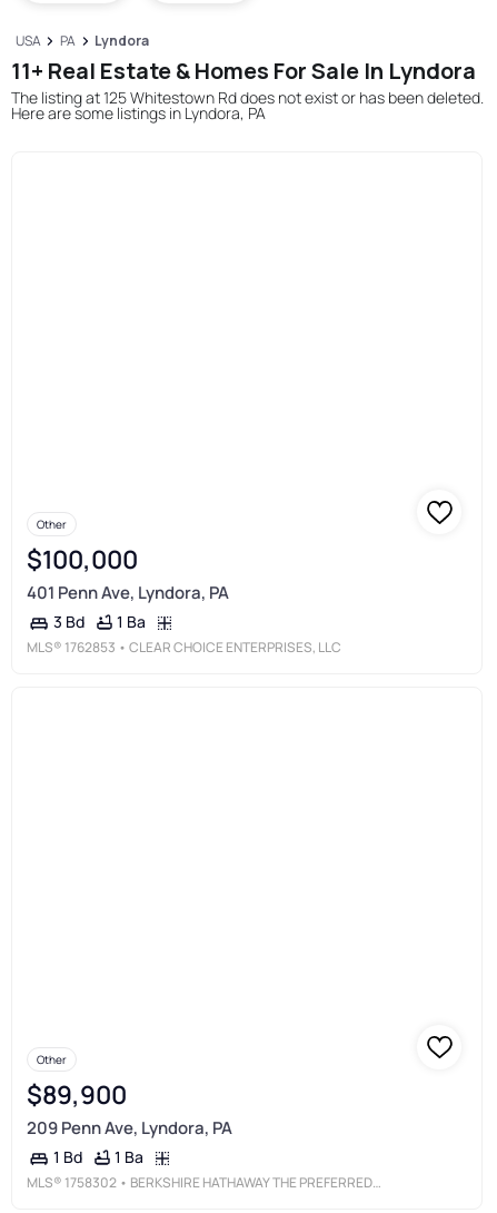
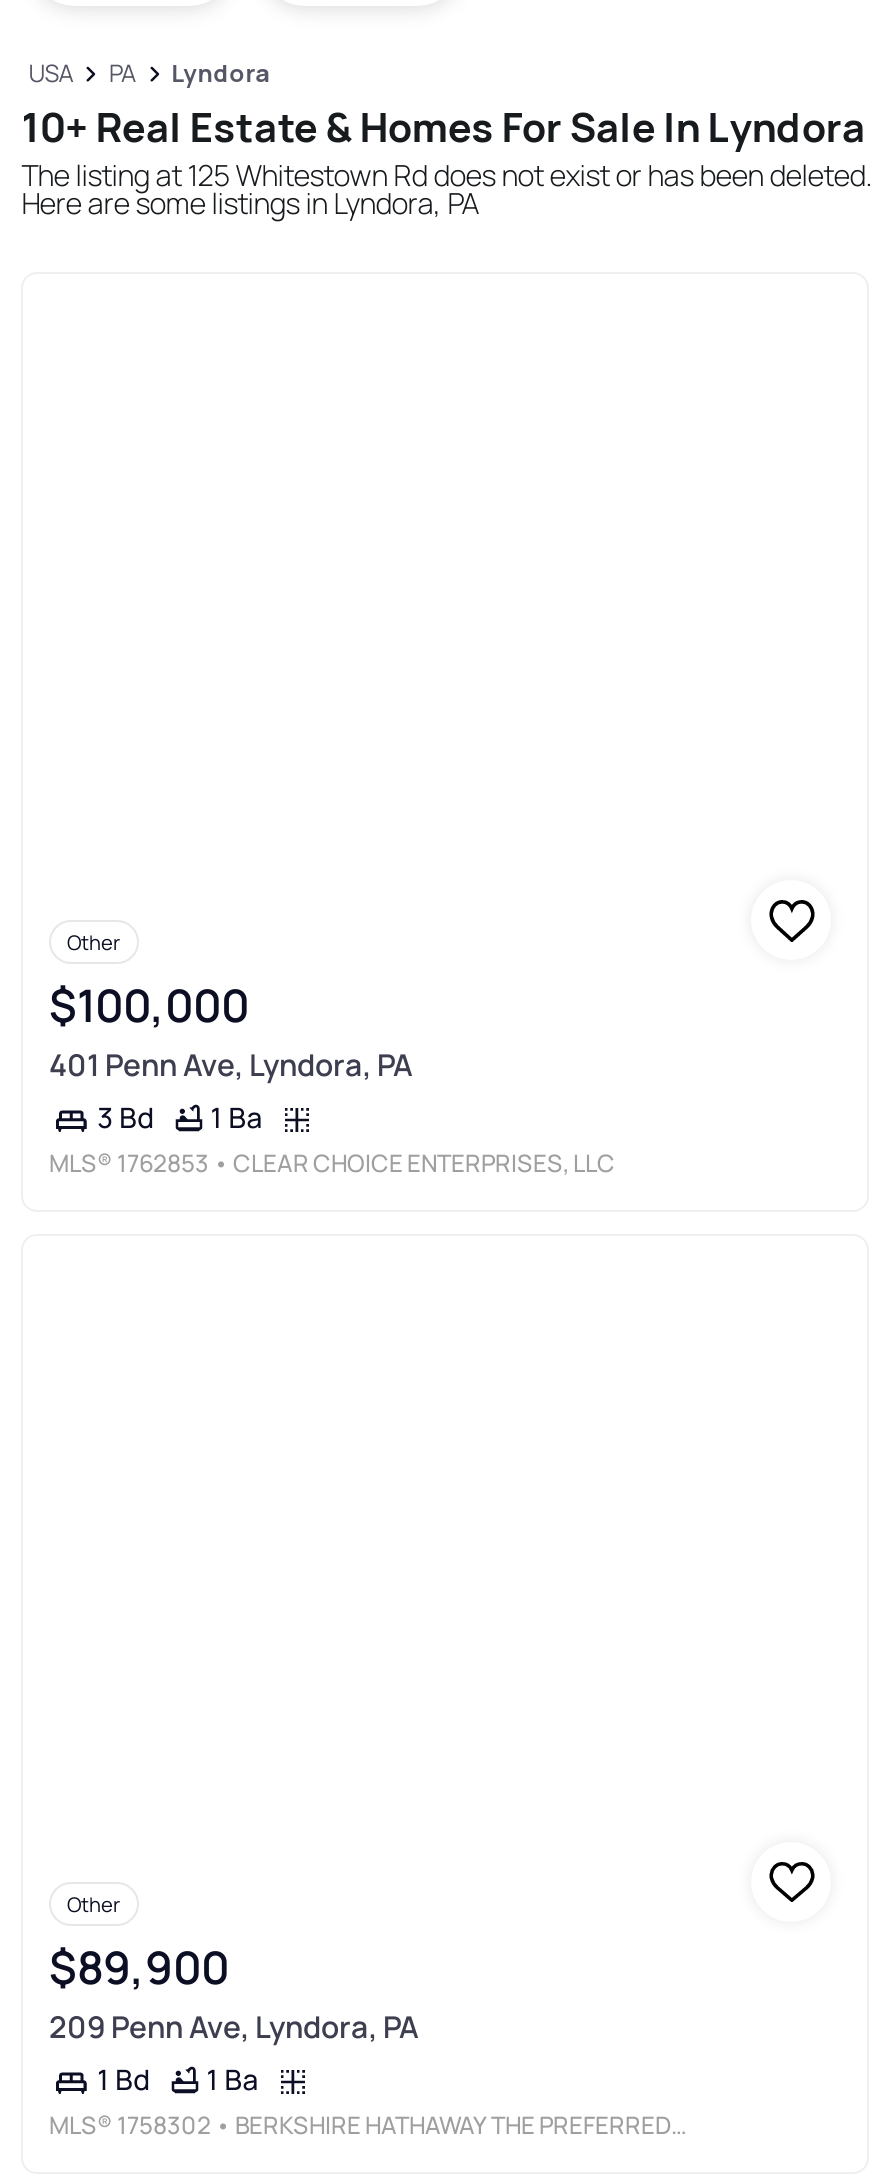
[11,55,476,85] 11+ Real Estate & Homes For Sale In Lyndora -> [21,100,865,154] 10+ Real Estate & Homes For Sale In Lyndora

